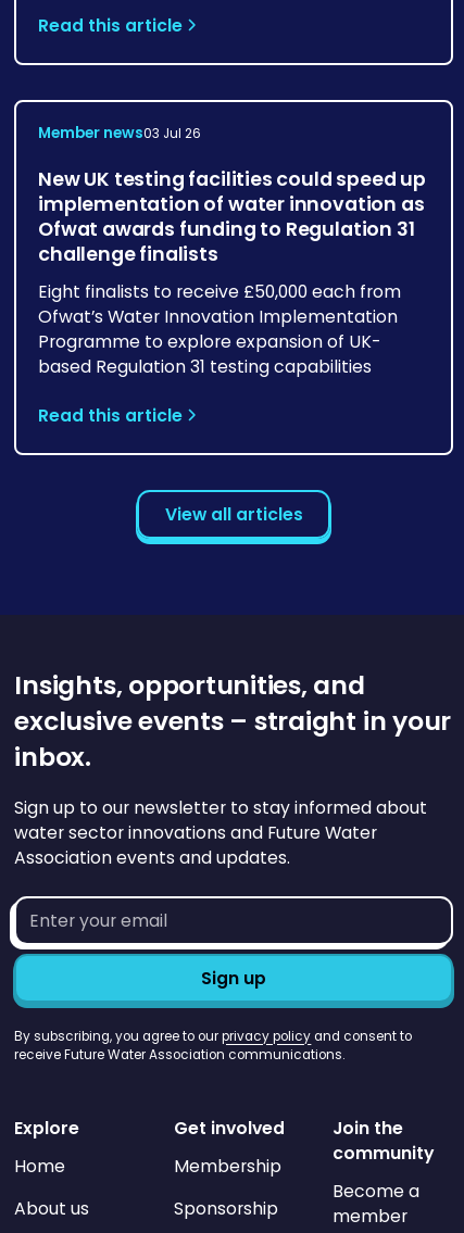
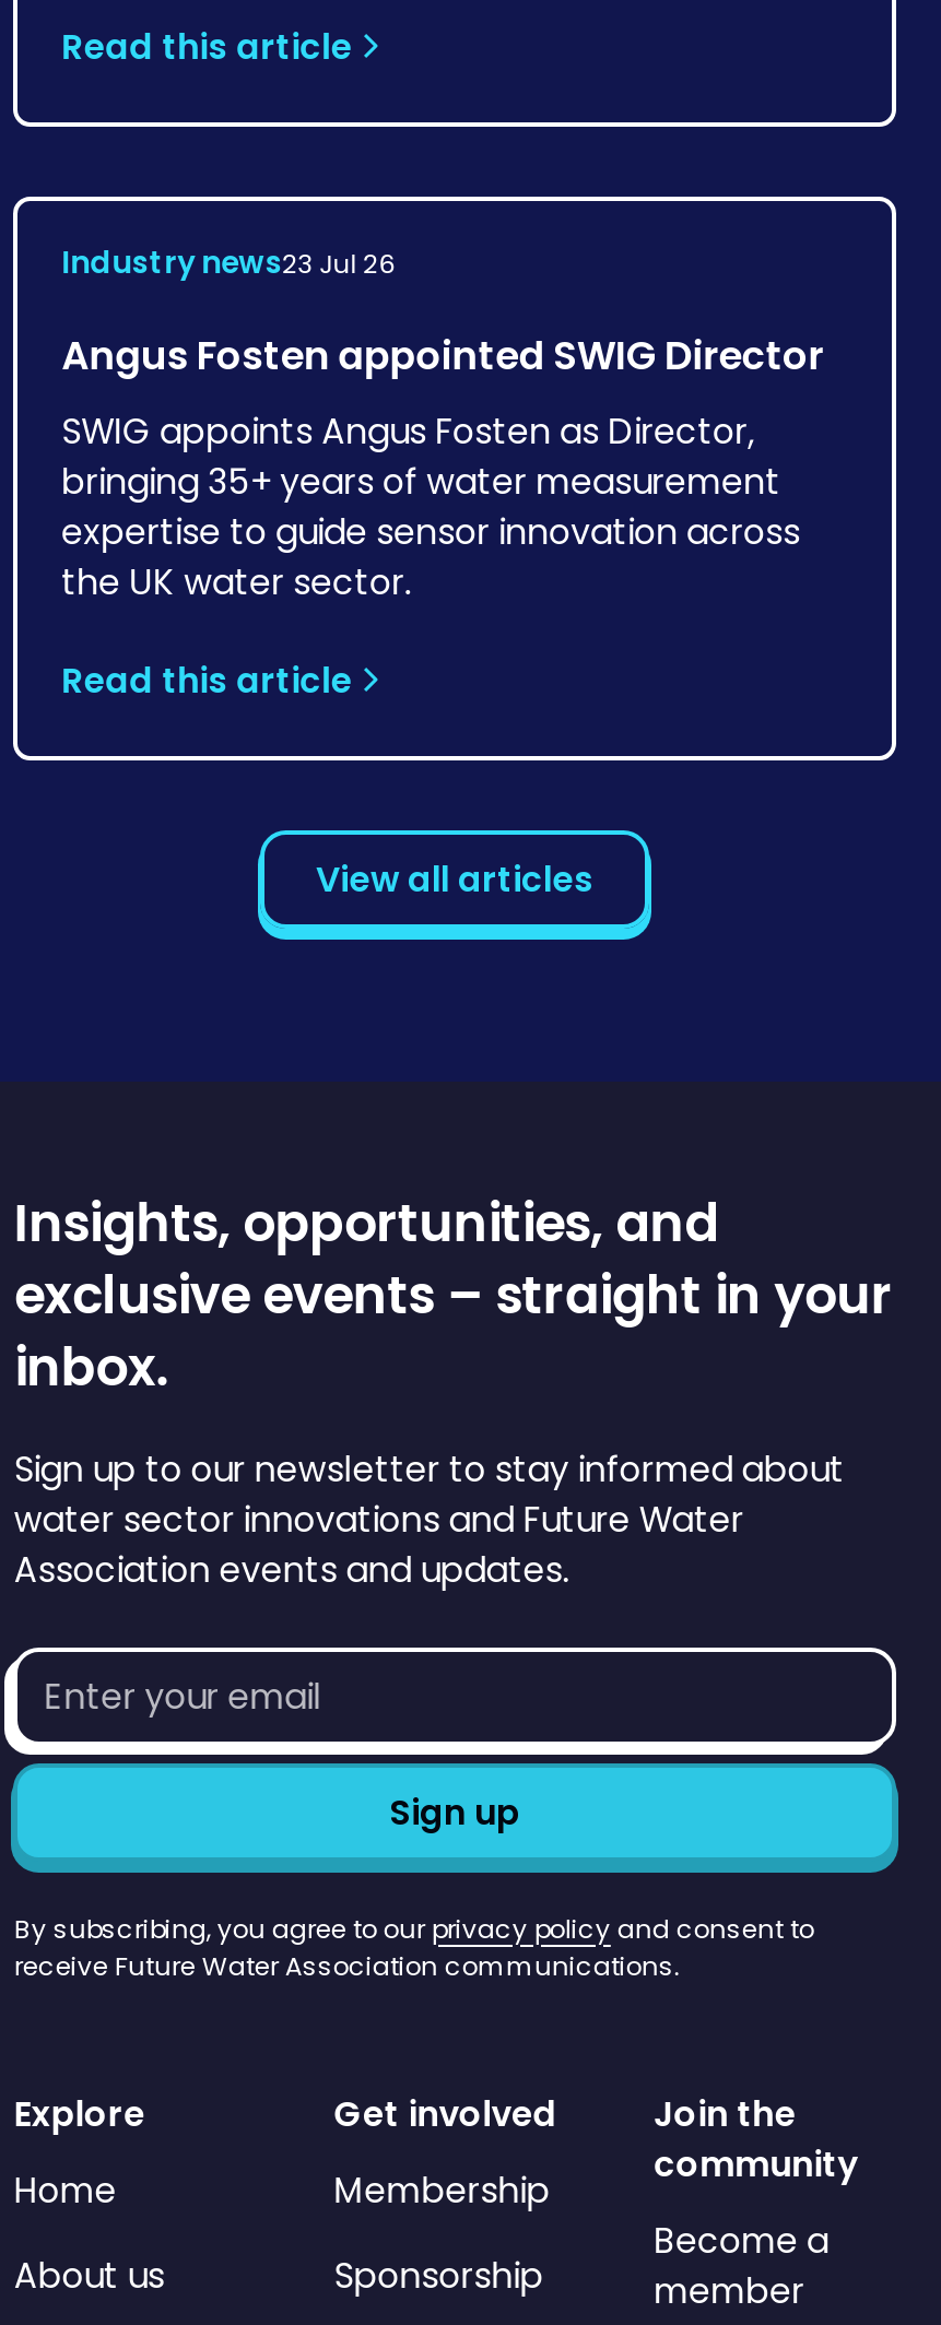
[38,123,201,144] Member news03 Jul 26 -> [61,244,396,285] Industry news23 Jul 26
[38,165,426,379] New UK testing facilities could speed up | implementation of water innovation as | Ofwat awards funding to Regulation 31 | challenge finalists | Eight finalists to receive £50,000 each from | Ofwat’s Water Innovation Implementation | Programme to explore expansion of UK- | based Regulation 31 testing capabilities -> [61,328,823,607] Angus Fosten appointed SWIG Director | SWIG appoints Angus Fosten as Director, | bringing 35+ years of water measurement | expertise to guide sensor innovation across | the UK water sector.

